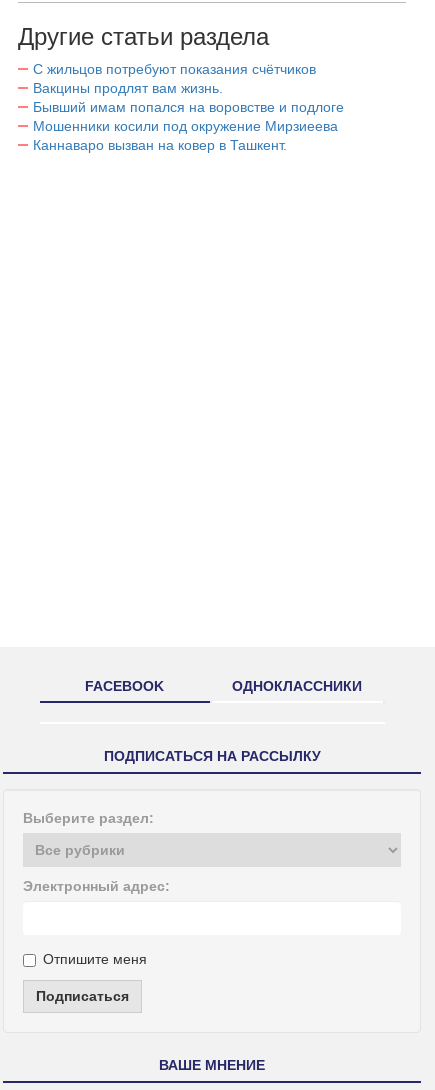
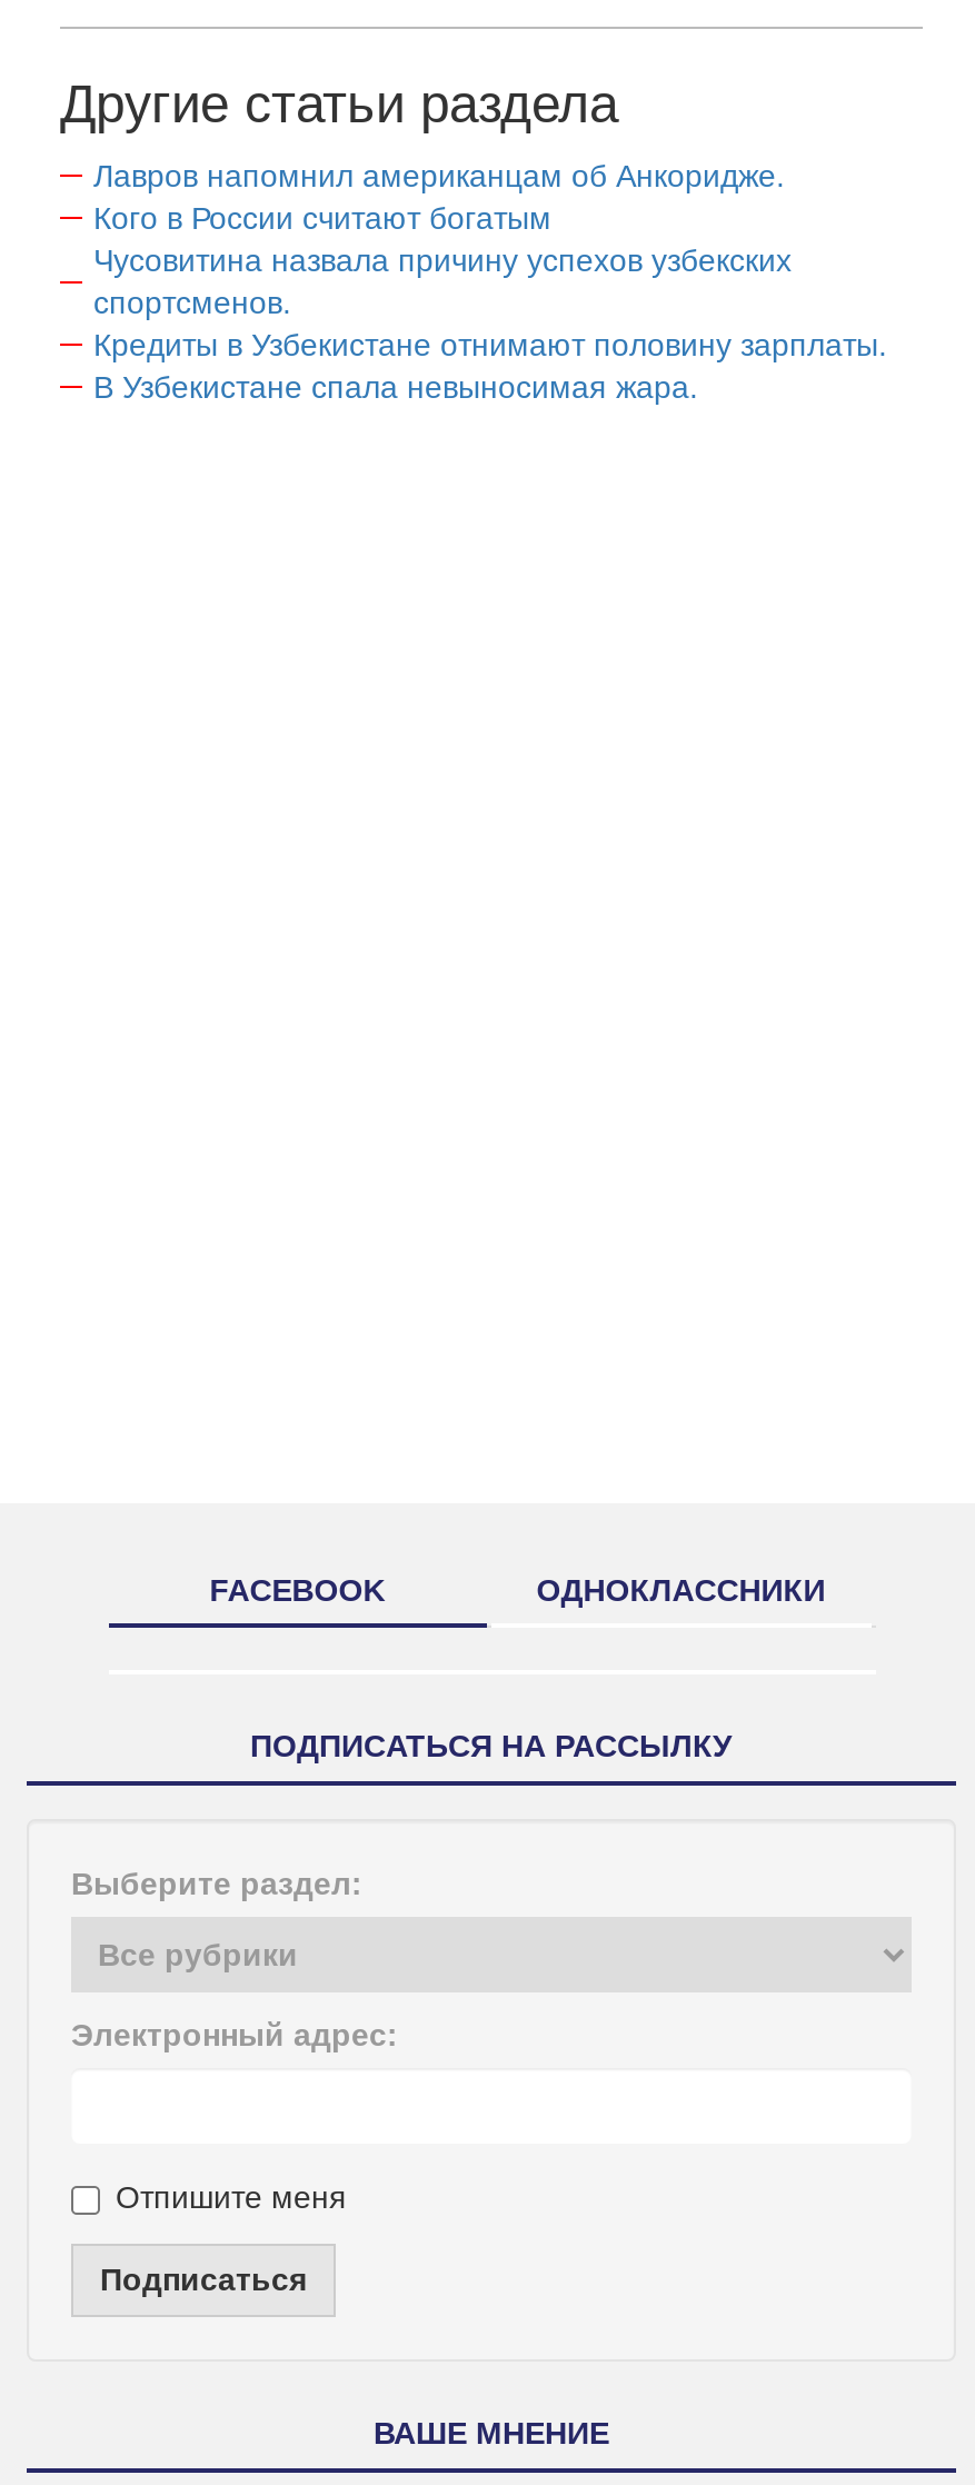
[33,61,344,153] С жильцов потребуют показания счётчиков | Вакцины продлят вам жизнь. | Бывший имам попался на воровстве и подлоге | Мошенники косили под окружение Мирзиеева | Каннаваро вызван на ковер в Ташкент. -> [93,157,887,404] Лавров напомнил американцам об Анкоридже. | Кого в России считают богатым | Чусовитина назвала причину успехов узбекских | спортсменов. | Кредиты в Узбекистане отнимают половину зарплаты. | В Узбекистане спала невыносимая жара.

